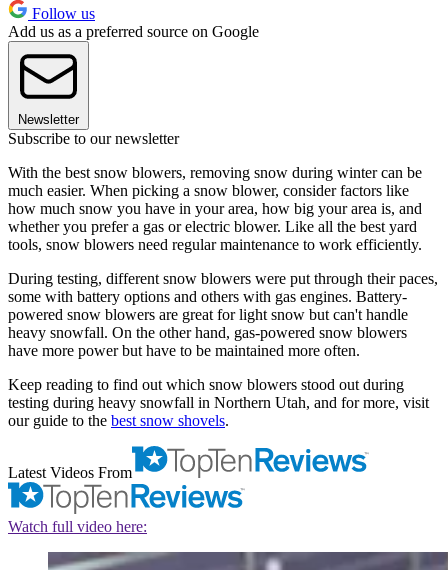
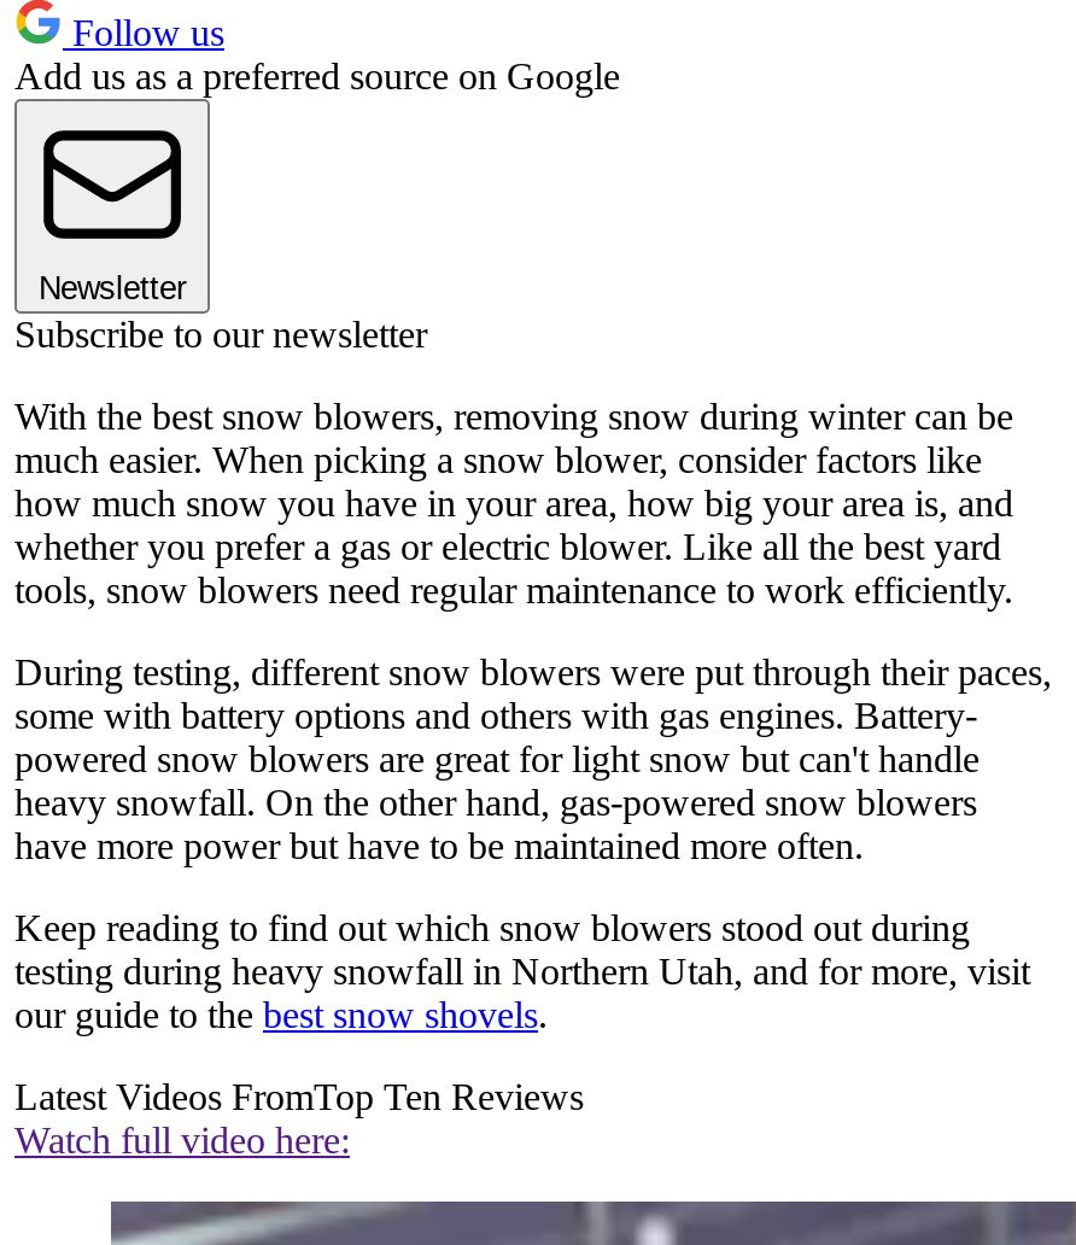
[8,464,132,481] Latest Videos From -> [14,1076,584,1117] Latest Videos FromTop Ten Reviews

